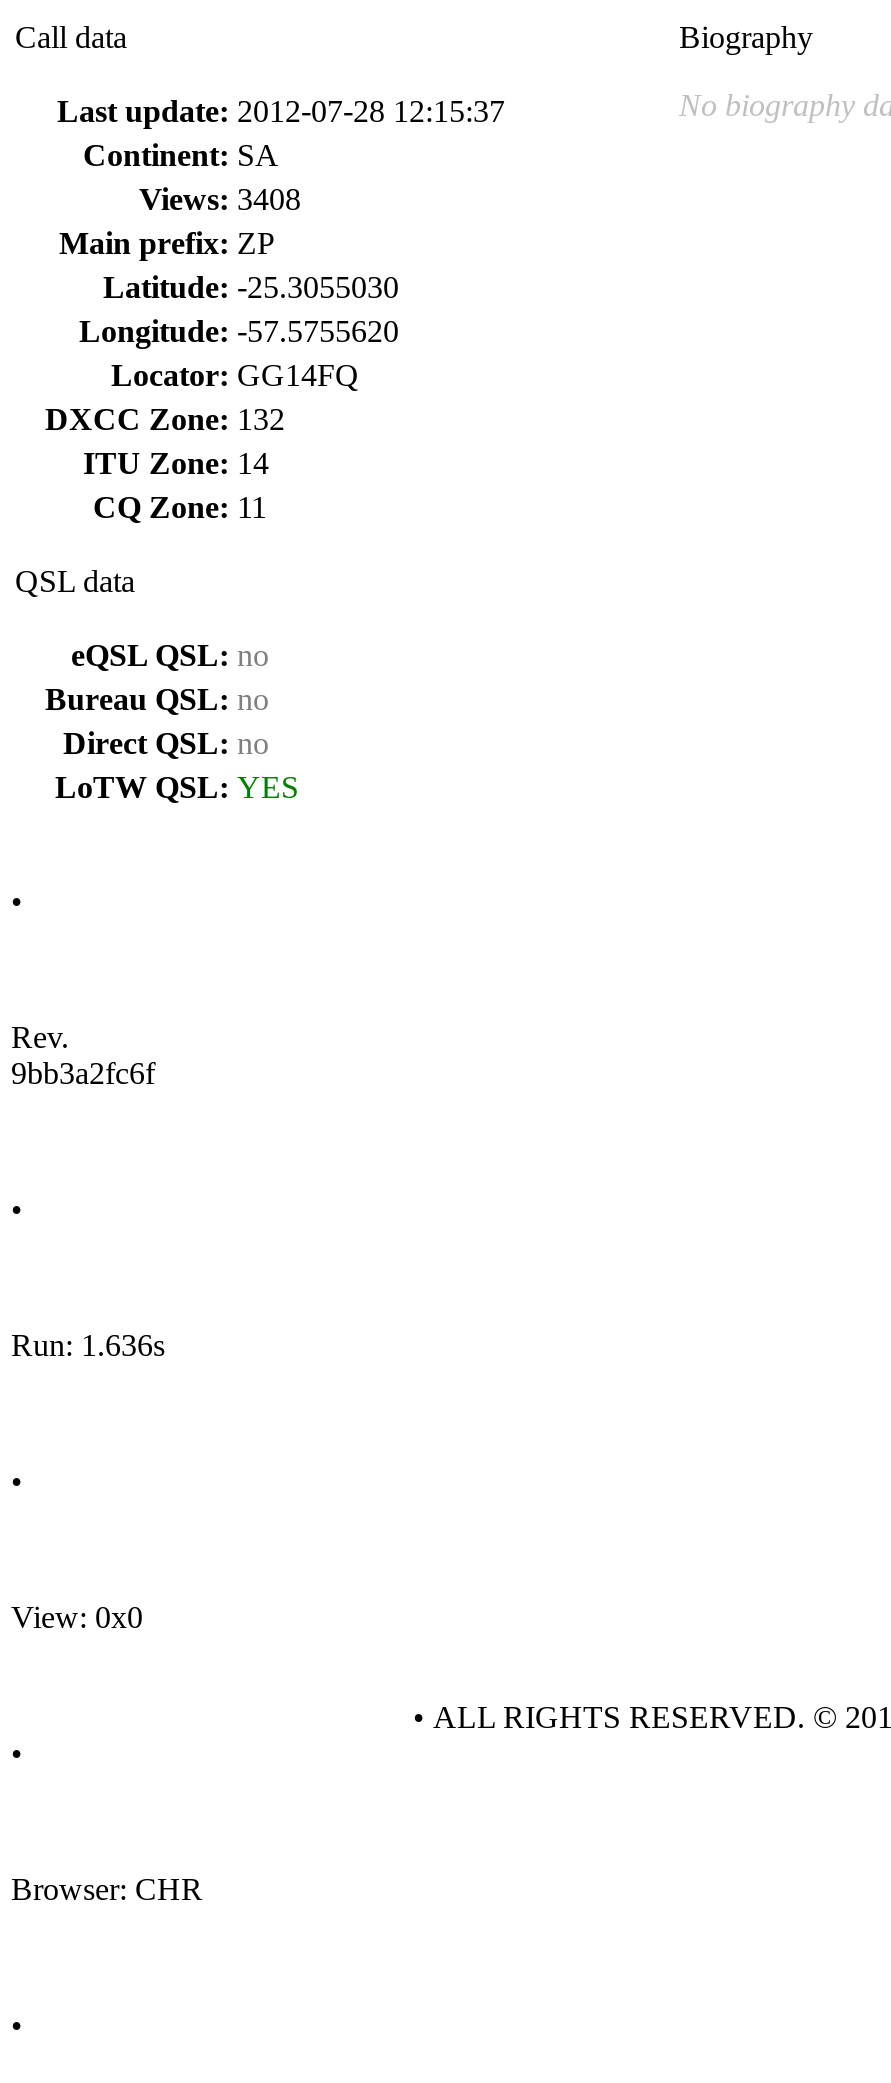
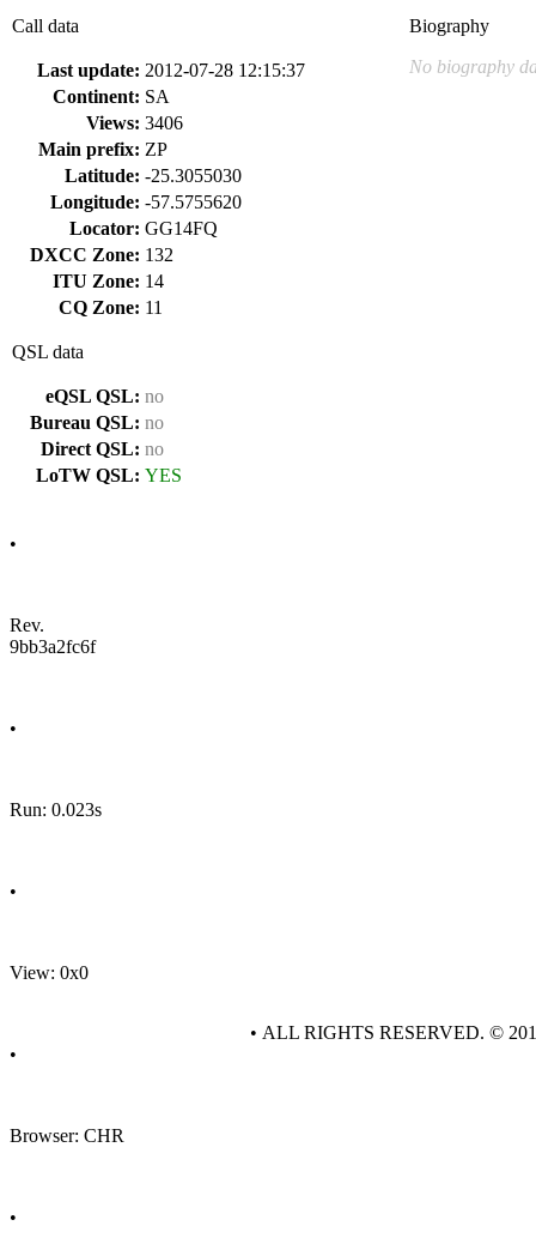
[139,182,301,216] Views: 3408 -> [86,113,183,133] Views: 3406
[11,1328,165,1362] Run: 1.636s -> [10,799,102,820] Run: 0.023s

